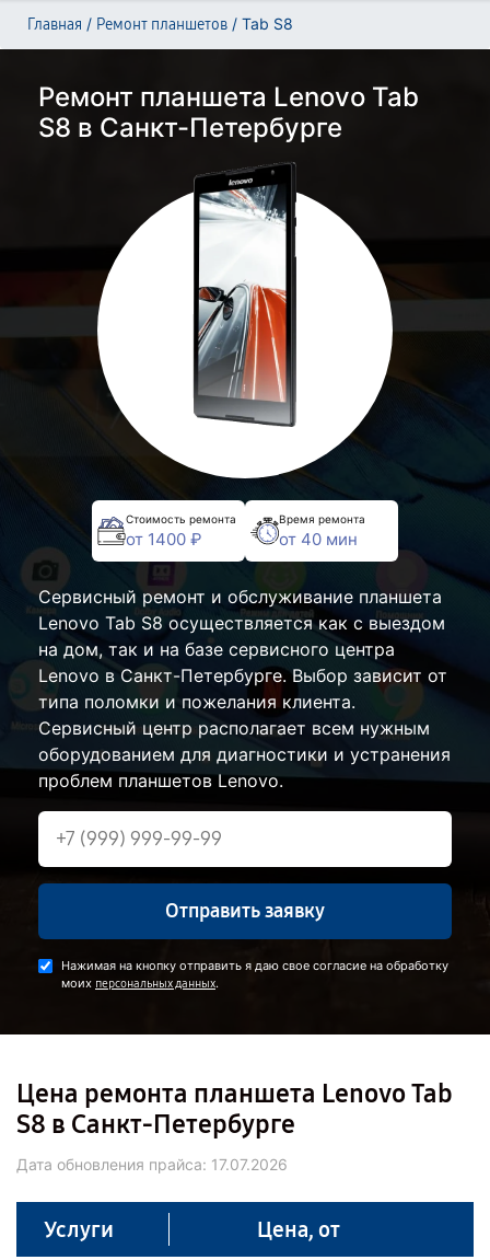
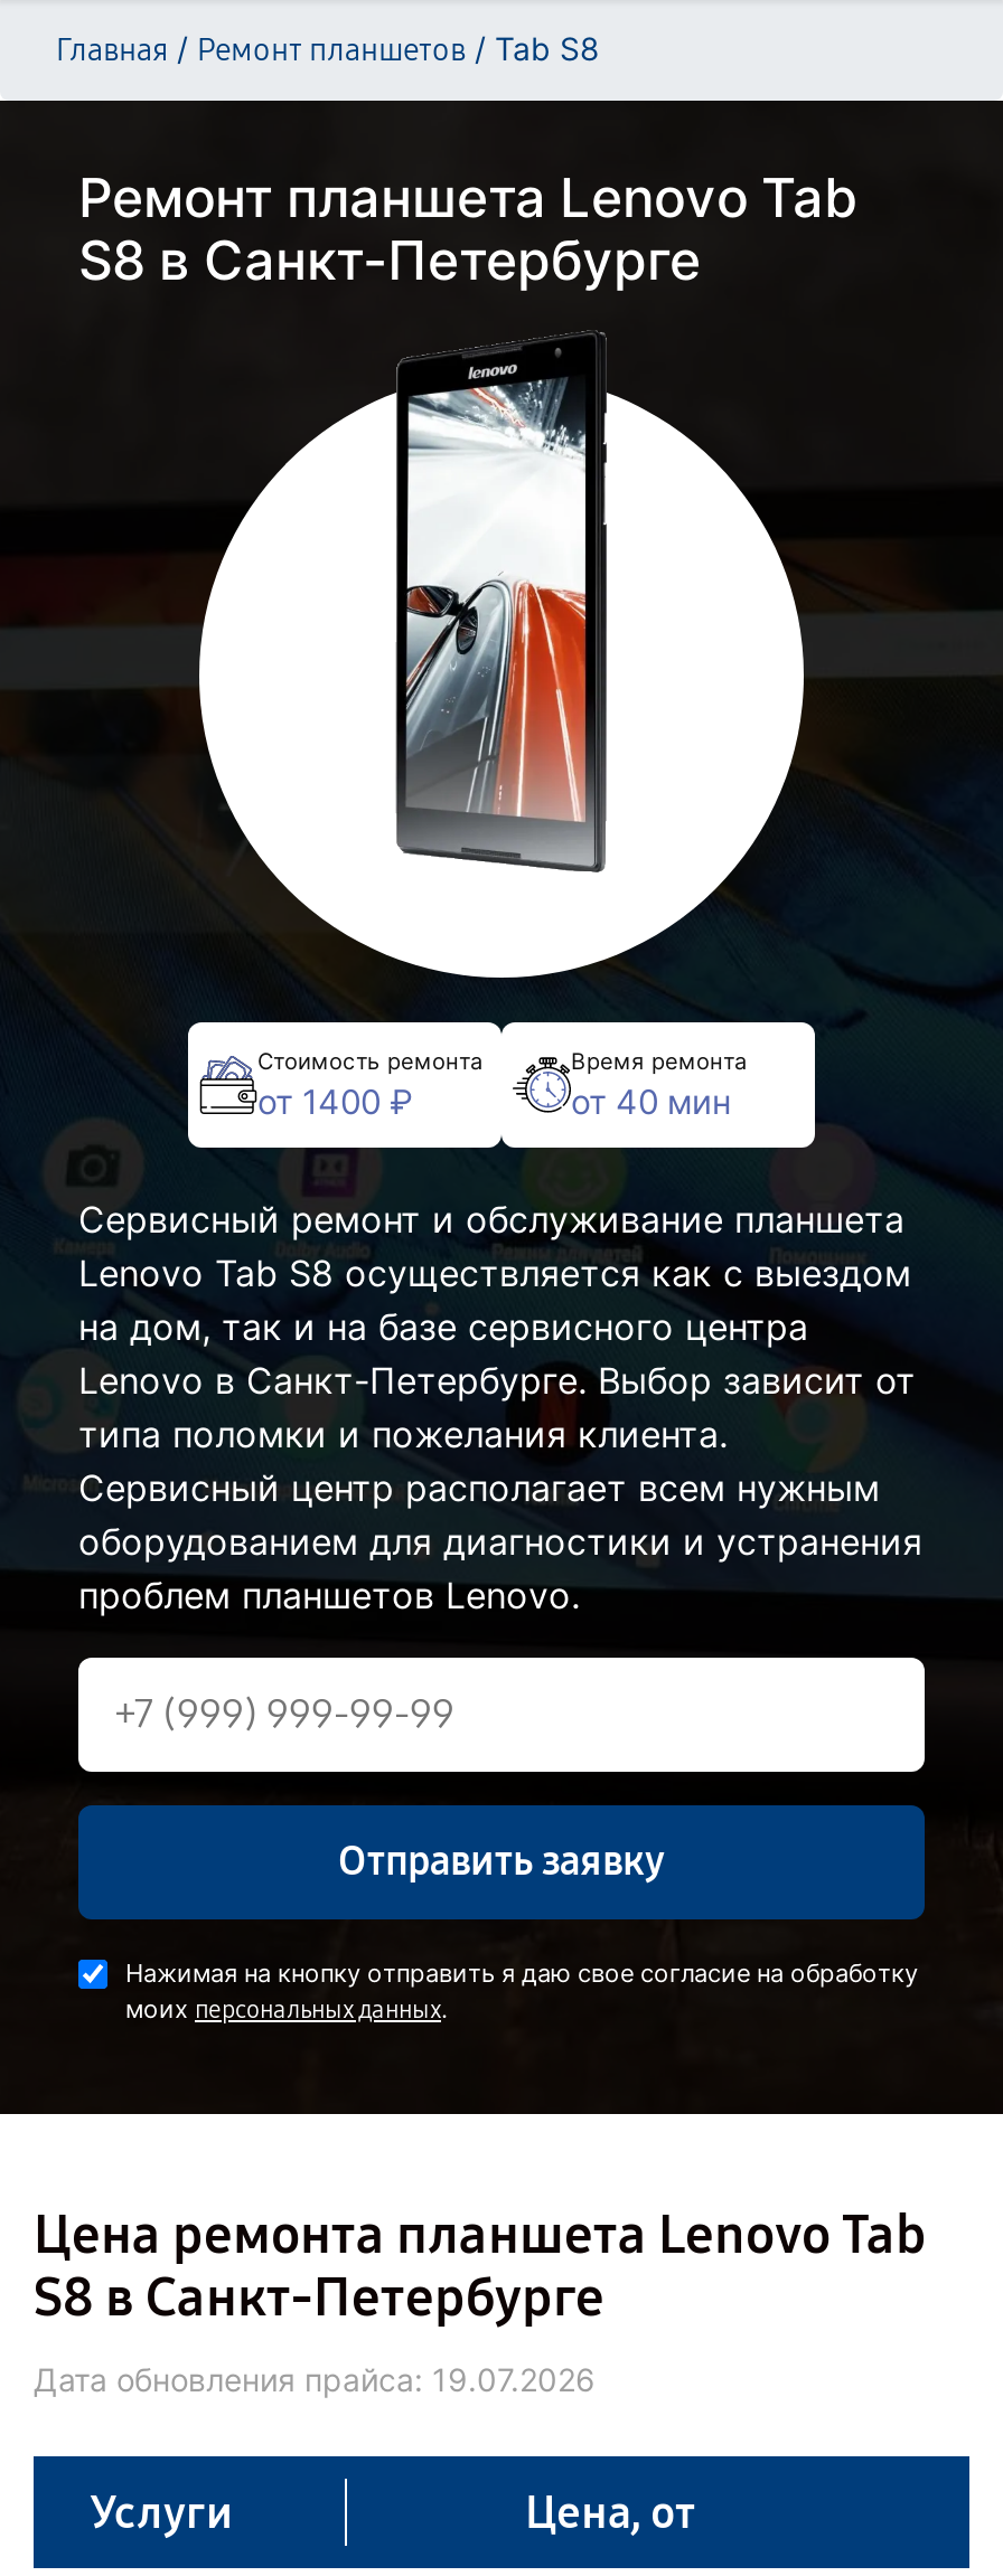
[16,1155,288,1174] Дата обновления прайса: 17.07.2026 -> [34,2360,596,2398] Дата обновления прайса: 19.07.2026

